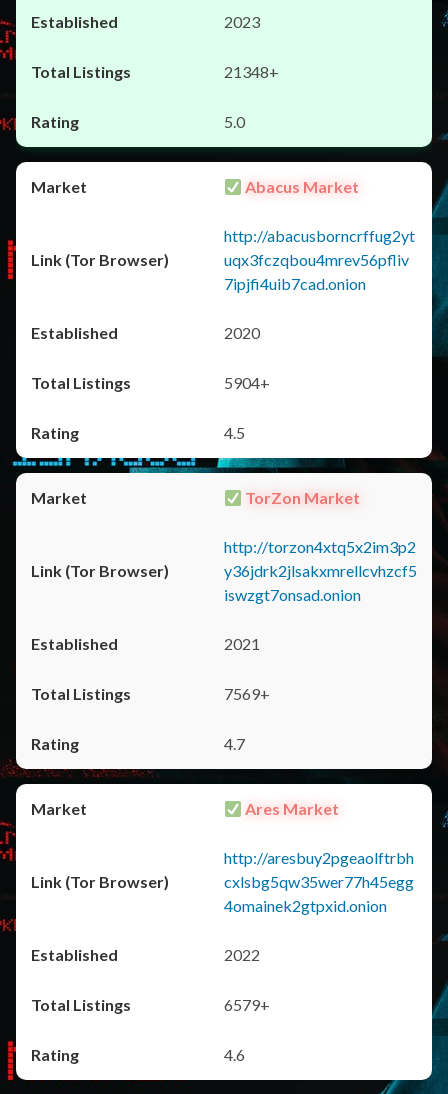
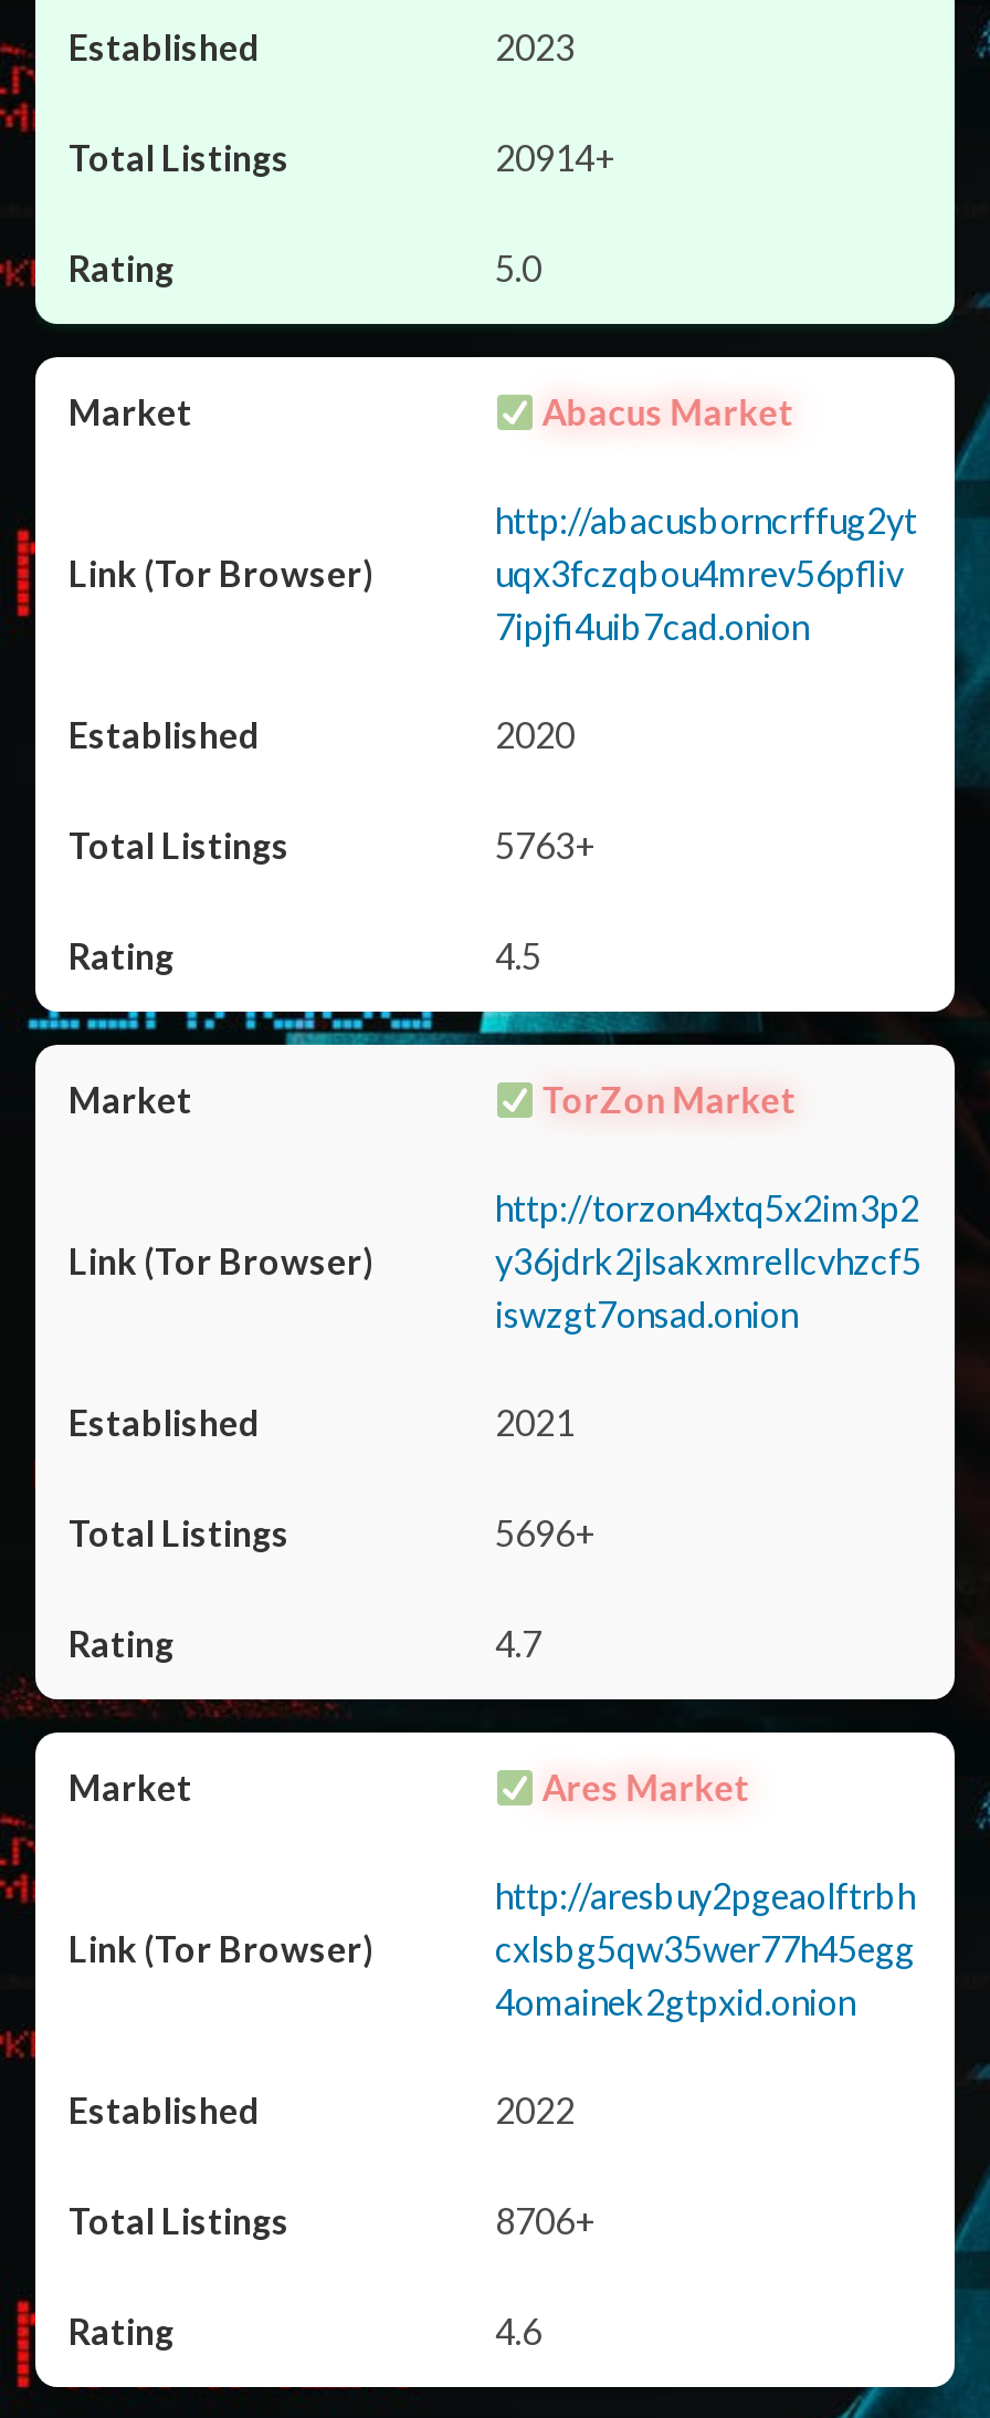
[224,62,279,81] 21348+ -> [495,136,617,178] 20914+
[224,373,270,392] 5904+ -> [495,824,597,866] 5763+
[224,684,270,703] 7569+ -> [495,1511,597,1553] 5696+
[224,995,270,1014] 6579+ -> [495,2199,597,2241] 8706+

